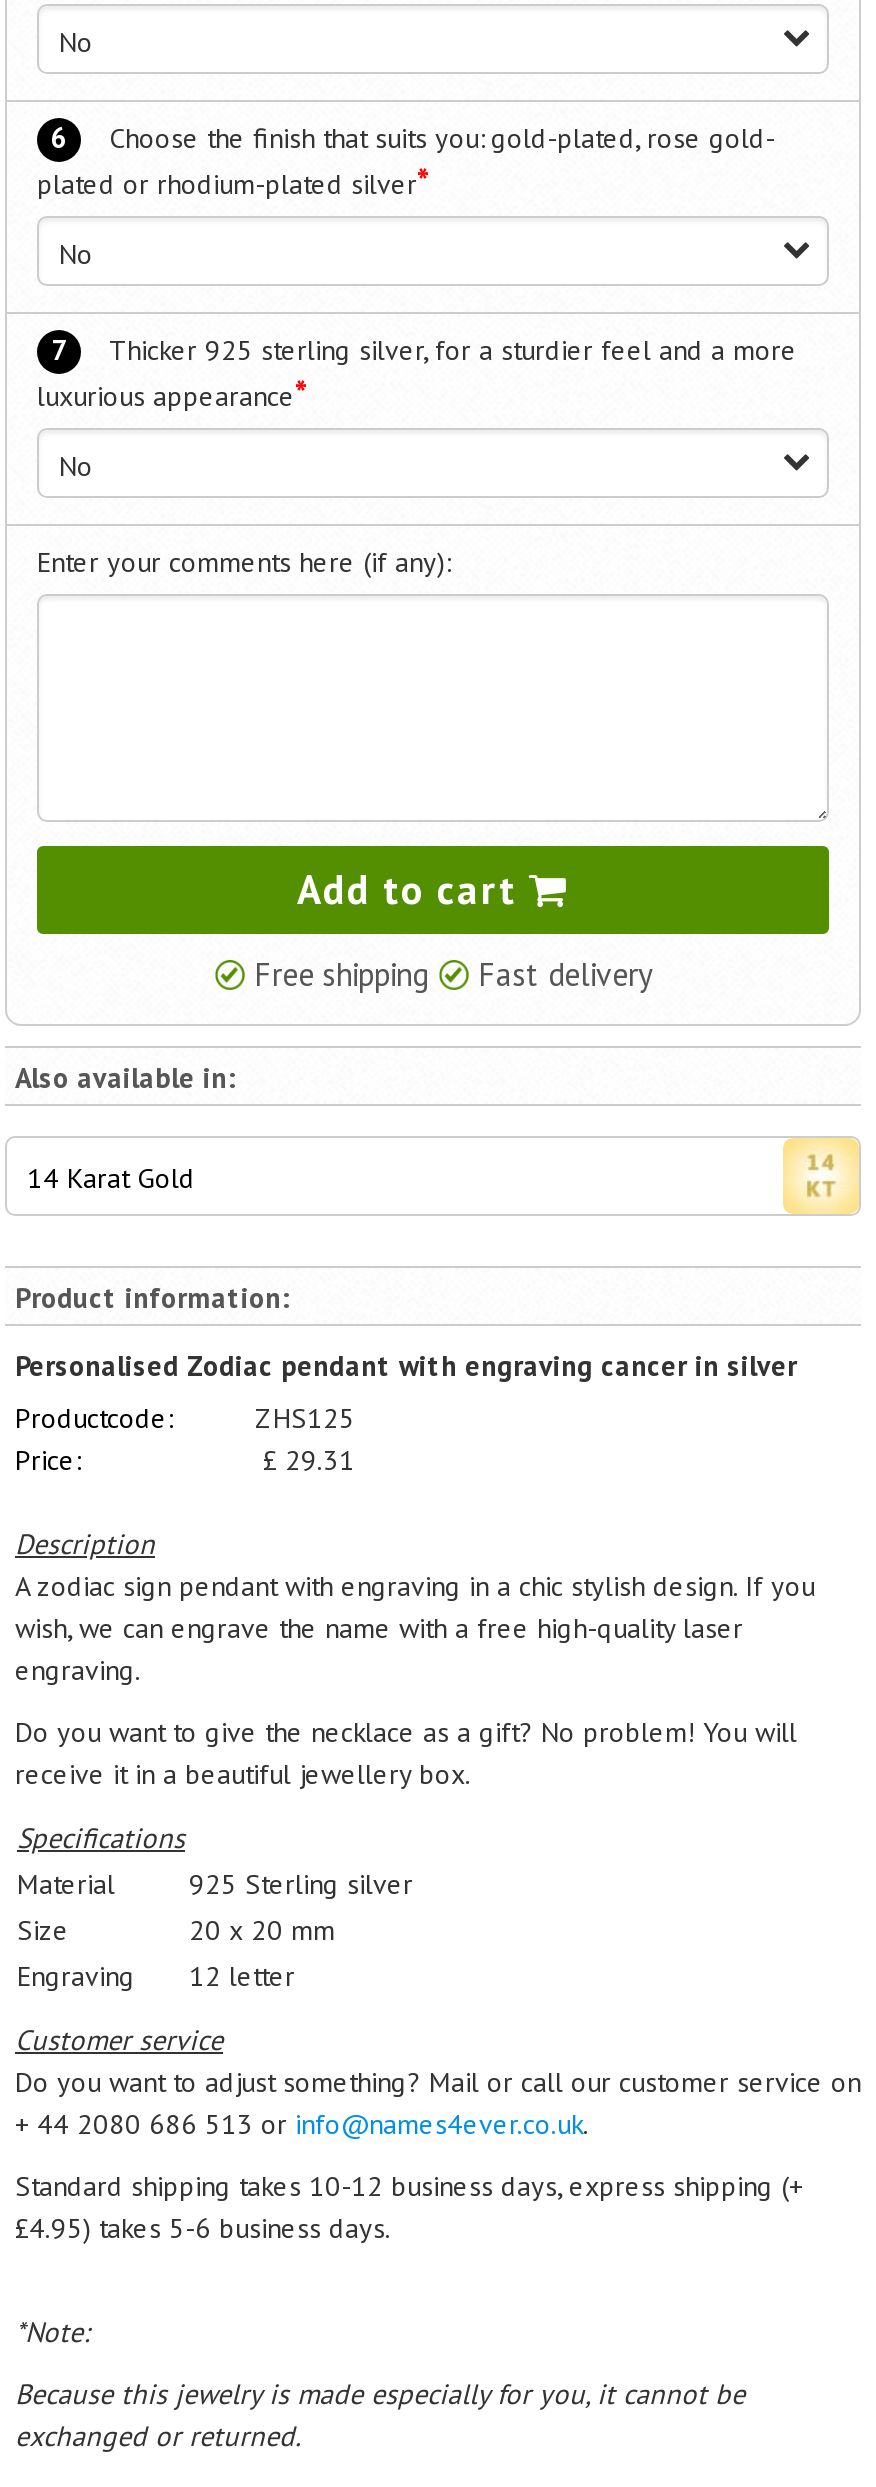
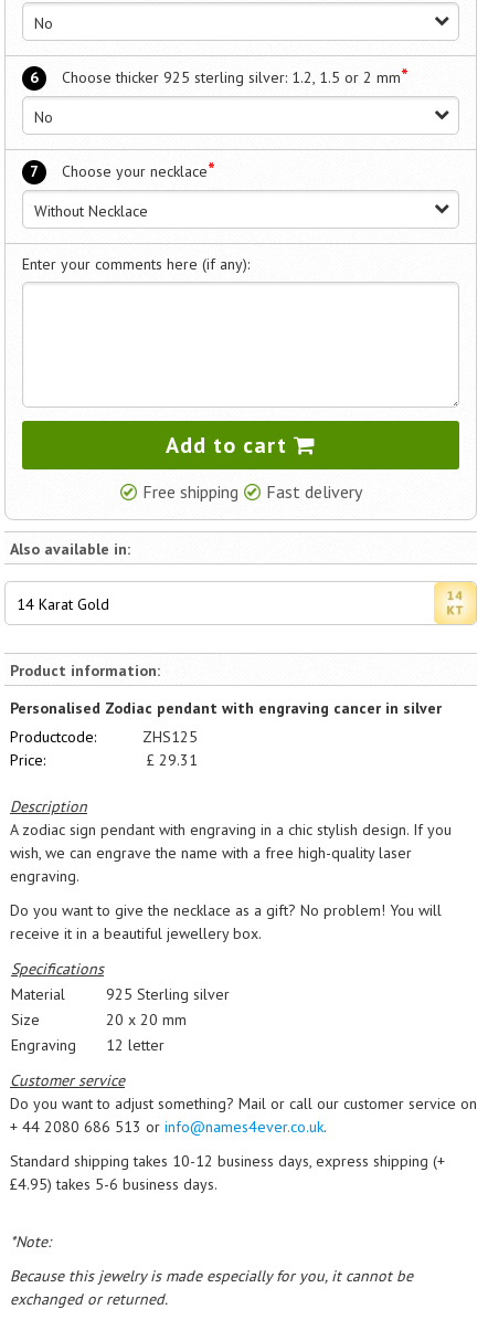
[37,120,775,204] Choose the finish that suits you: gold-plated, rose gold- | plated or rhodium-plated silver* -> [62,64,409,88] Choose thicker 925 sterling silver: 1.2, 1.5 or 2 mm*
[37,332,797,416] Thicker 925 sterling silver, for a sturdier feel and a more | luxurious appearance* -> [62,158,215,182] Choose your necklace*
[59,448,93,484] No -> [34,201,148,221] Without Necklace

